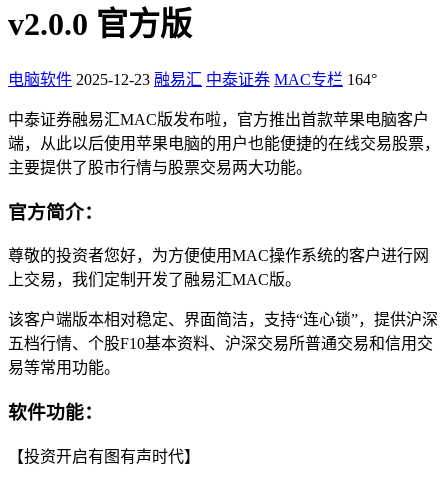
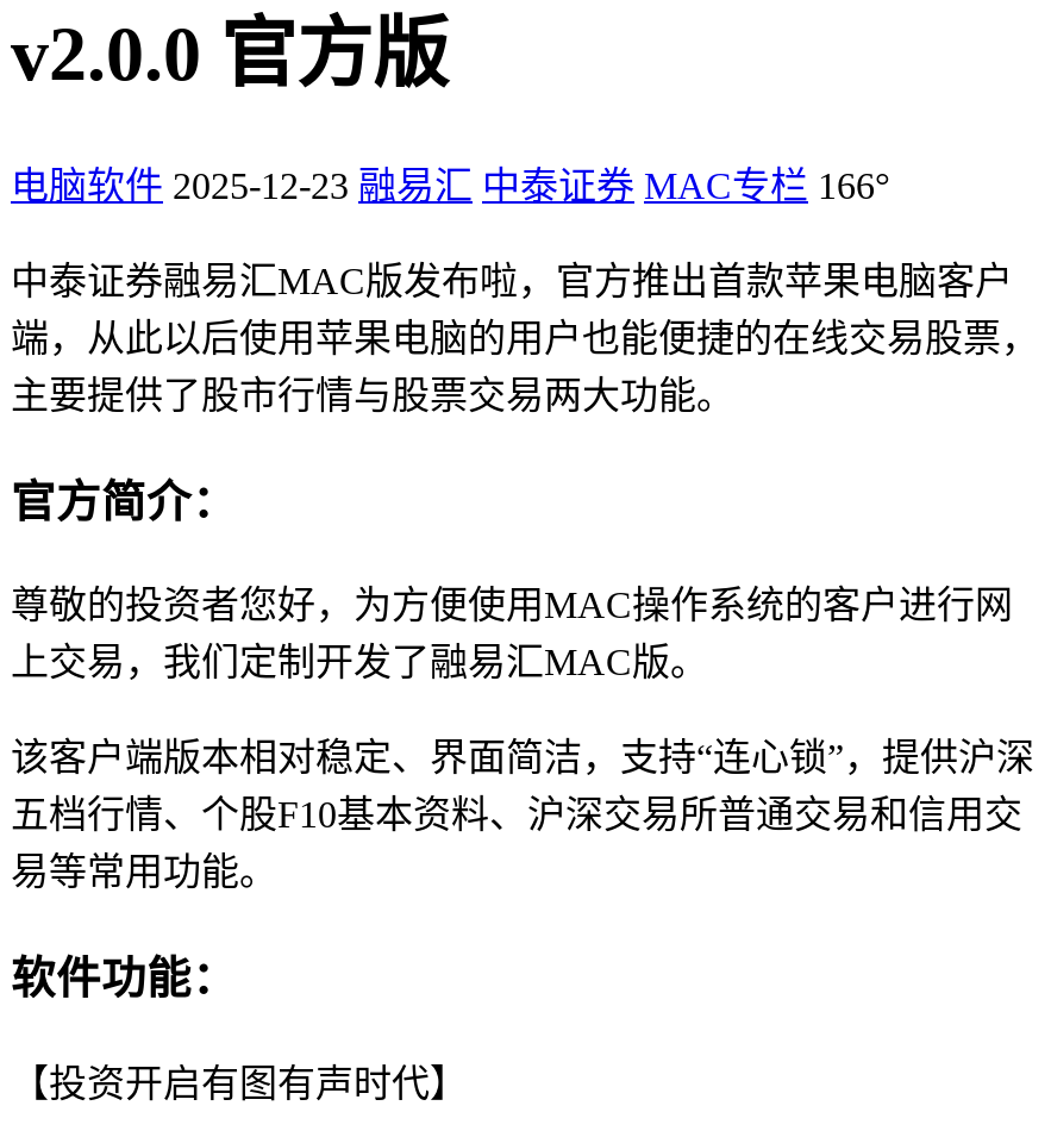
[8,71,377,88] 电脑软件 2025-12-23 融易汇 中泰证券 MAC专栏 164° -> [11,165,889,206] 电脑软件 2025-12-23 融易汇 中泰证券 MAC专栏 166°

